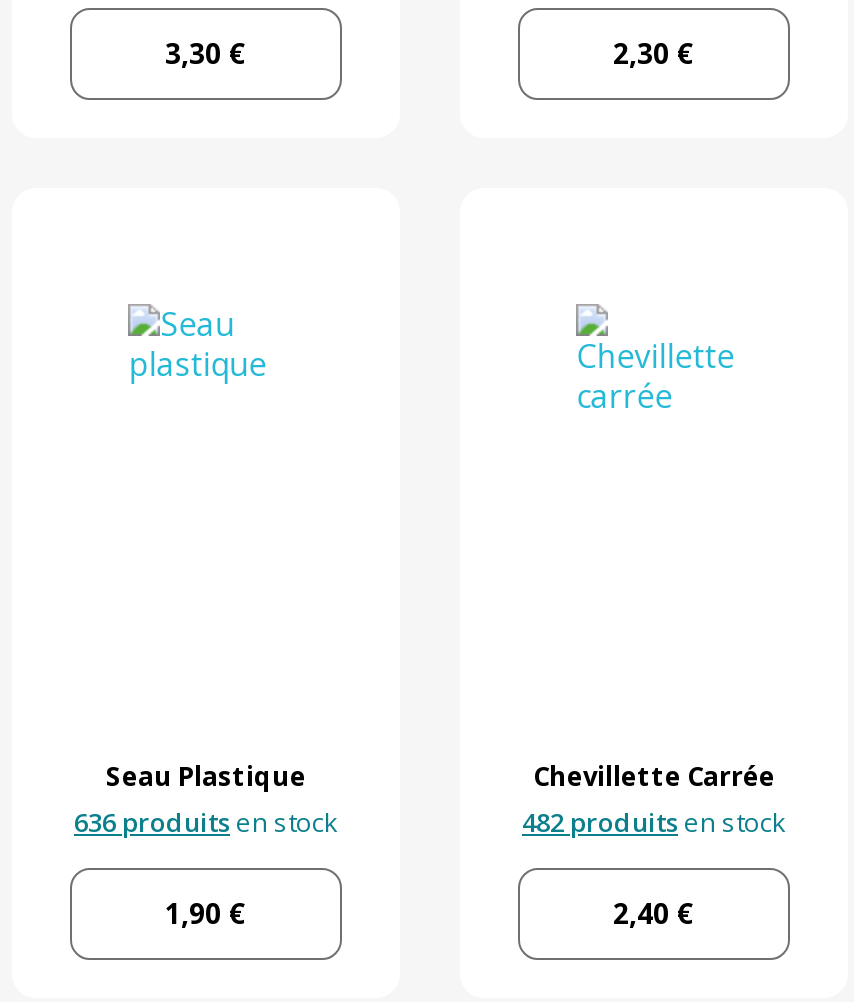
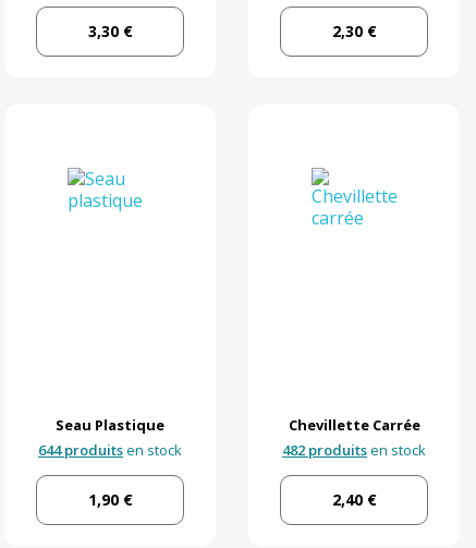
[74,805,338,841] 636 produits en stock -> [38,441,182,460] 644 produits en stock

